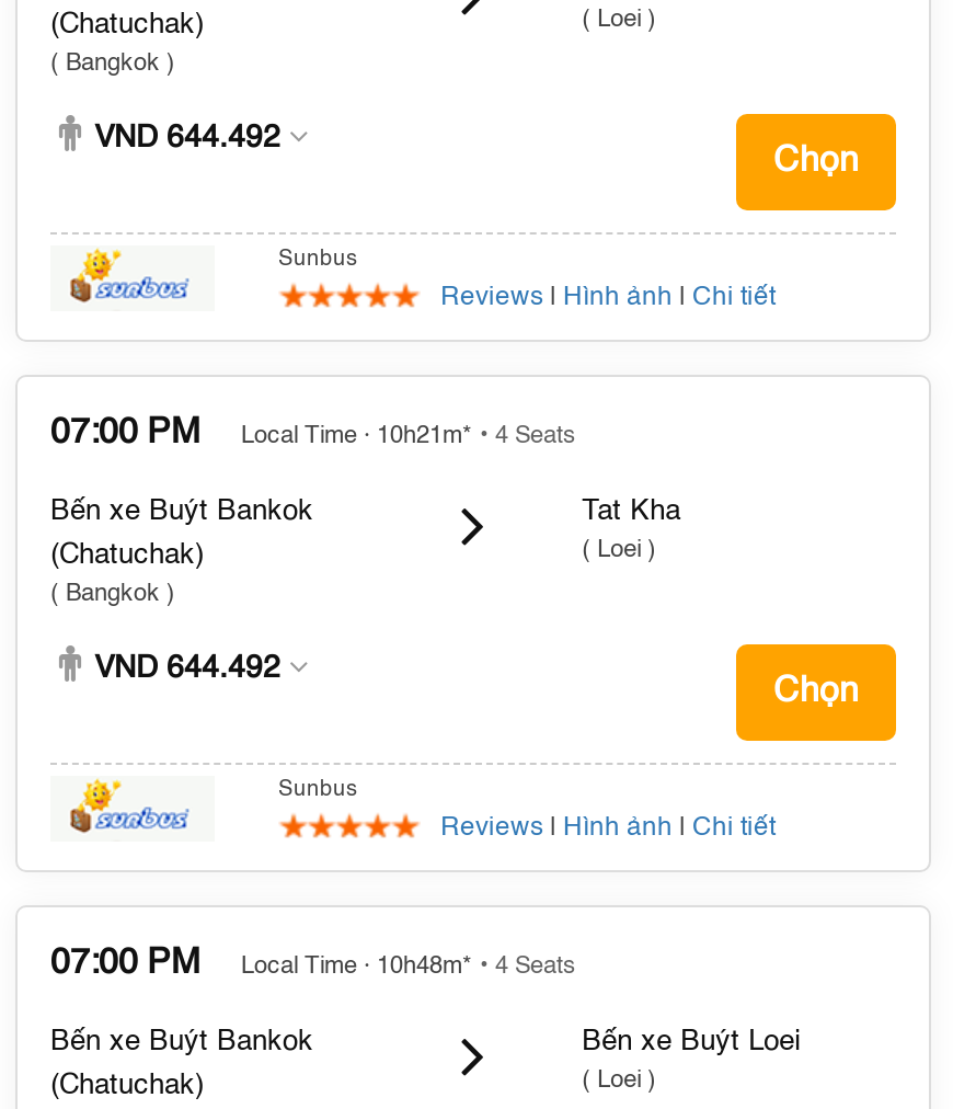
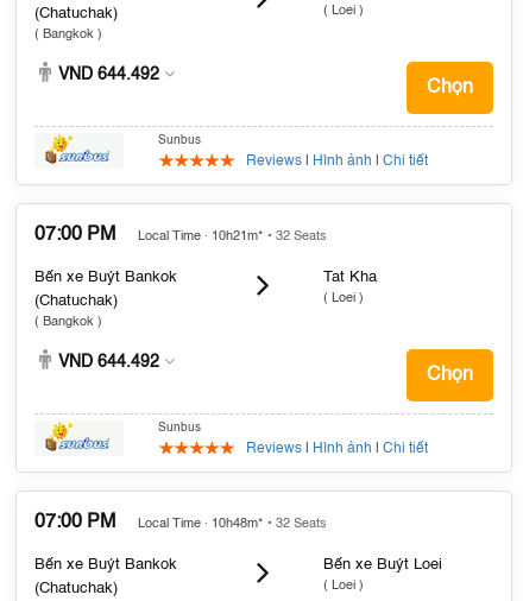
[241,425,576,449] Local Time · 10h21m* • 4 Seats -> [138,230,327,243] Local Time · 10h21m* • 32 Seats
[241,956,576,980] Local Time · 10h48m* • 4 Seats -> [138,518,327,531] Local Time · 10h48m* • 32 Seats

